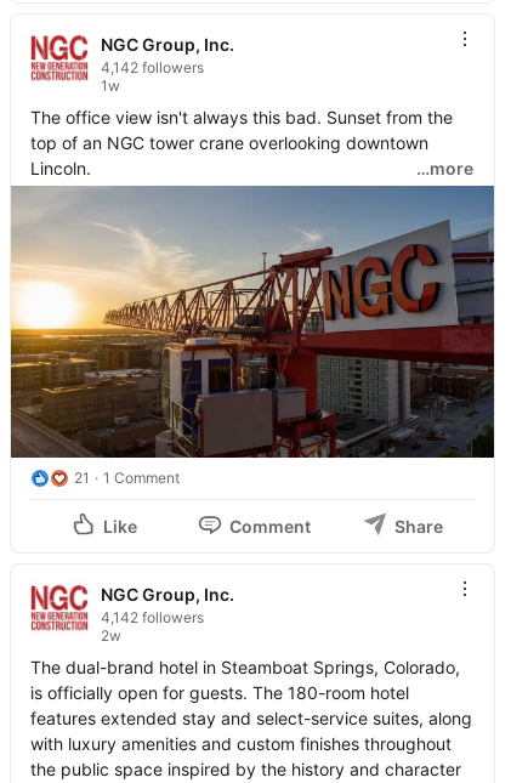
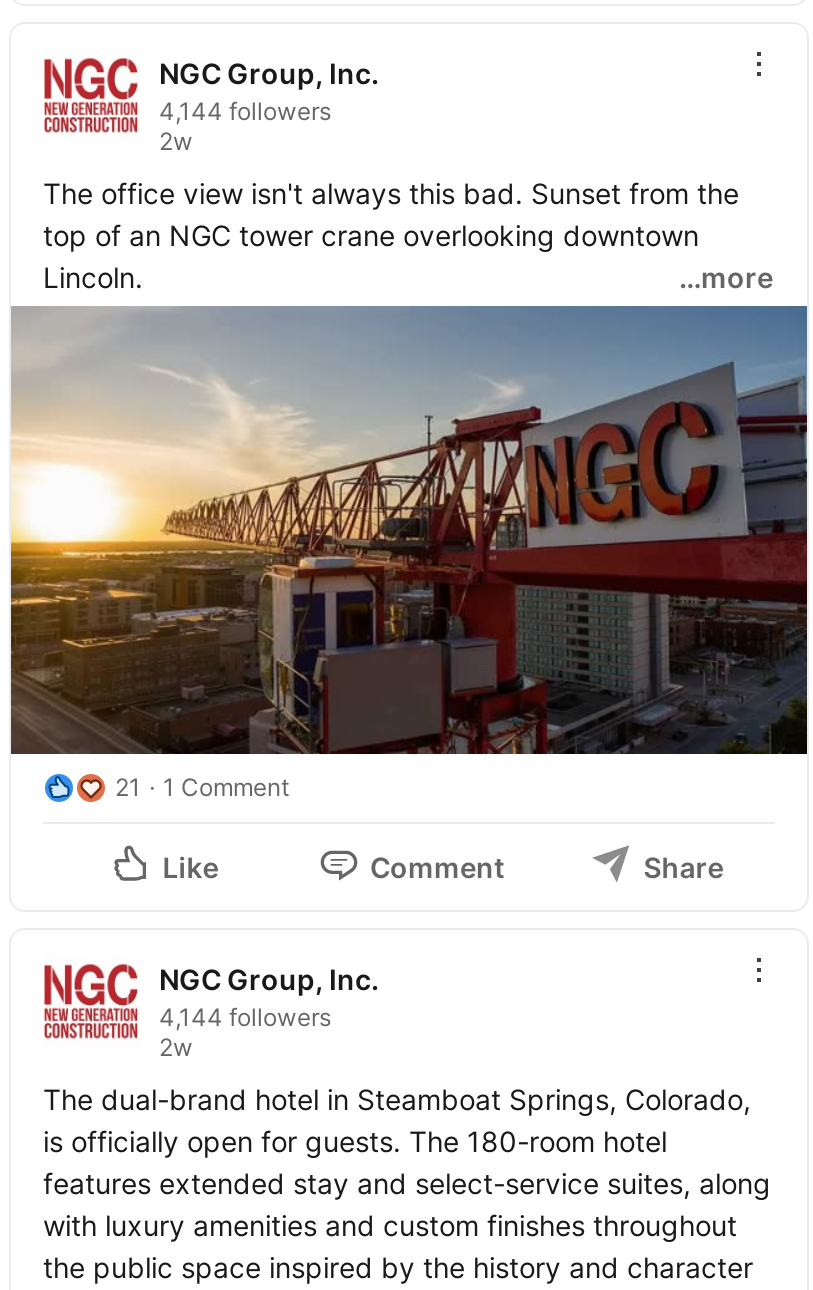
[101,59,204,95] 4,142 followers | 1w -> [159,96,331,156] 4,144 followers | 2w
[101,608,204,627] 4,142 followers -> [159,1002,331,1032] 4,144 followers

